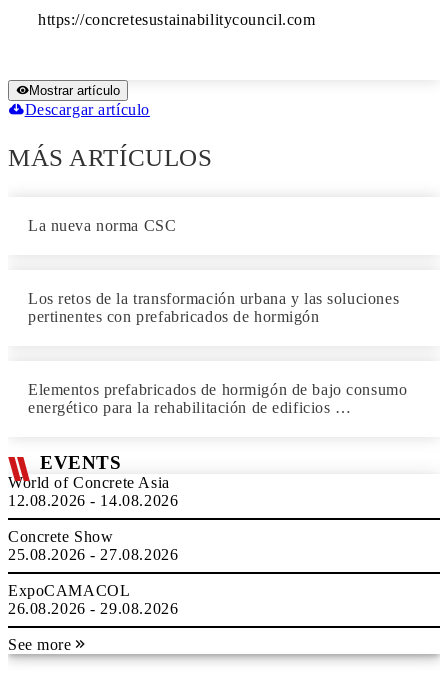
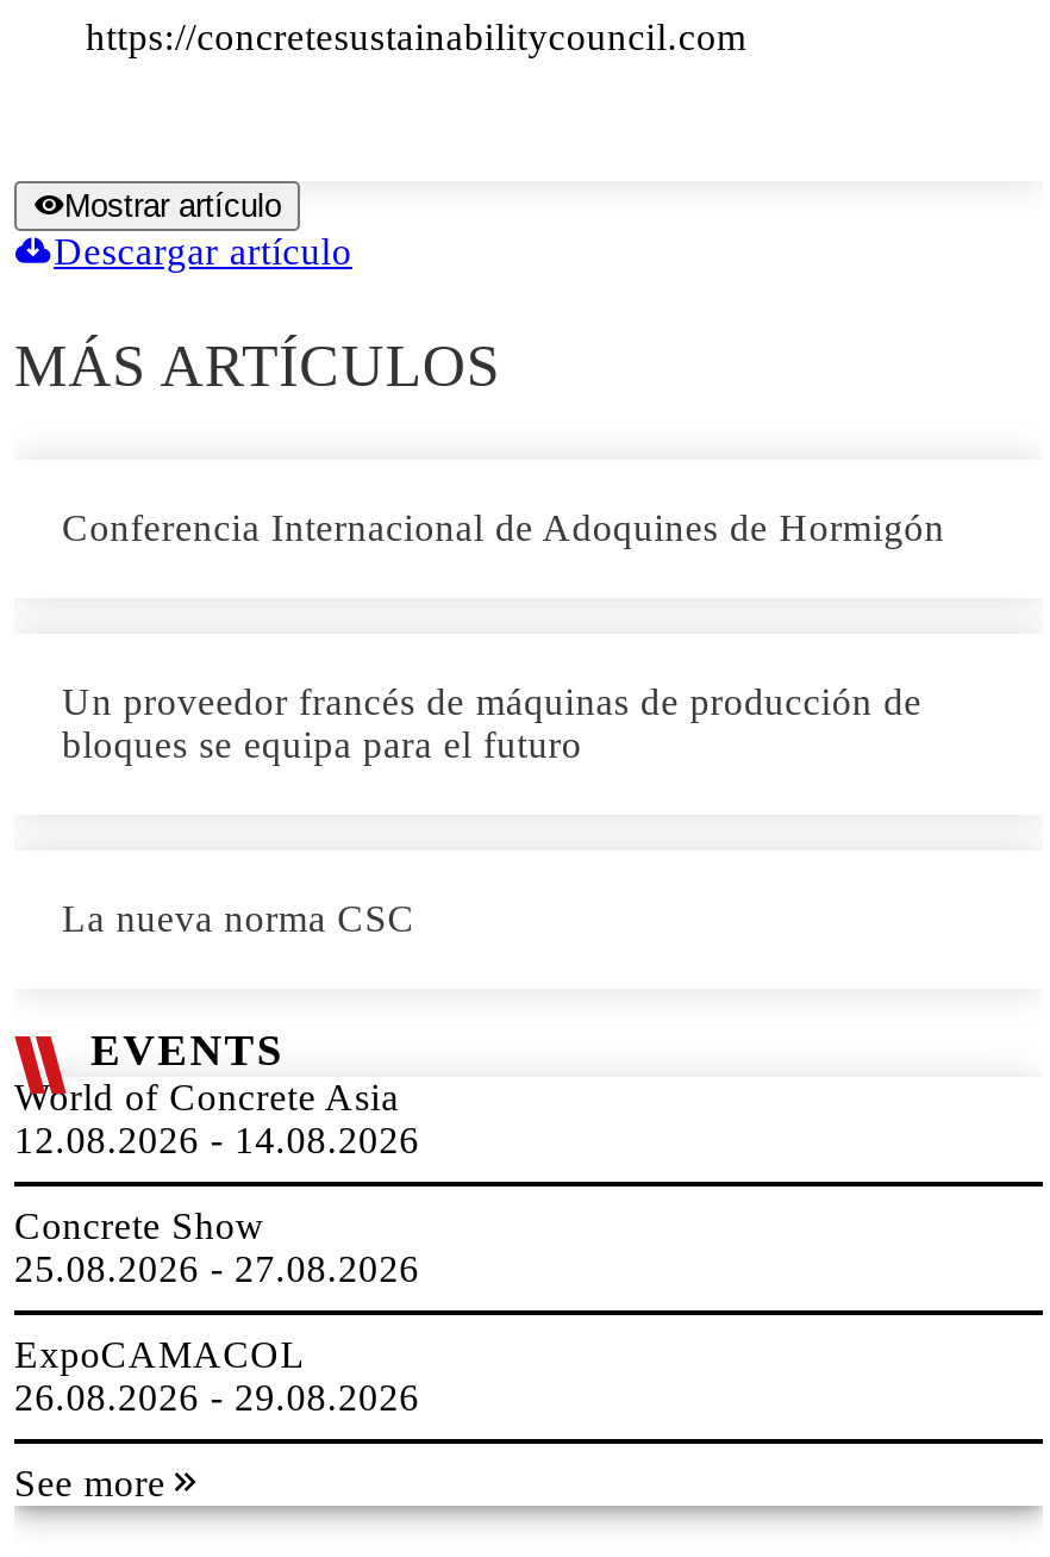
none -> [62,507,945,548] Conferencia Internacional de Adoquines de Hormigón
none -> [62,681,922,765] Un proveedor francés de máquinas de producción de | bloques se equipa para el futuro
moved [28,217,176,234] -> [62,898,415,939]: La nueva norma CSC
[28,290,399,325] Los retos de la transformación urbana y las soluciones | pertinentes con prefabricados de hormigón -> none
[28,381,407,416] Elementos prefabricados de hormigón de bajo consumo | energético para la rehabilitación de edificios … -> none

